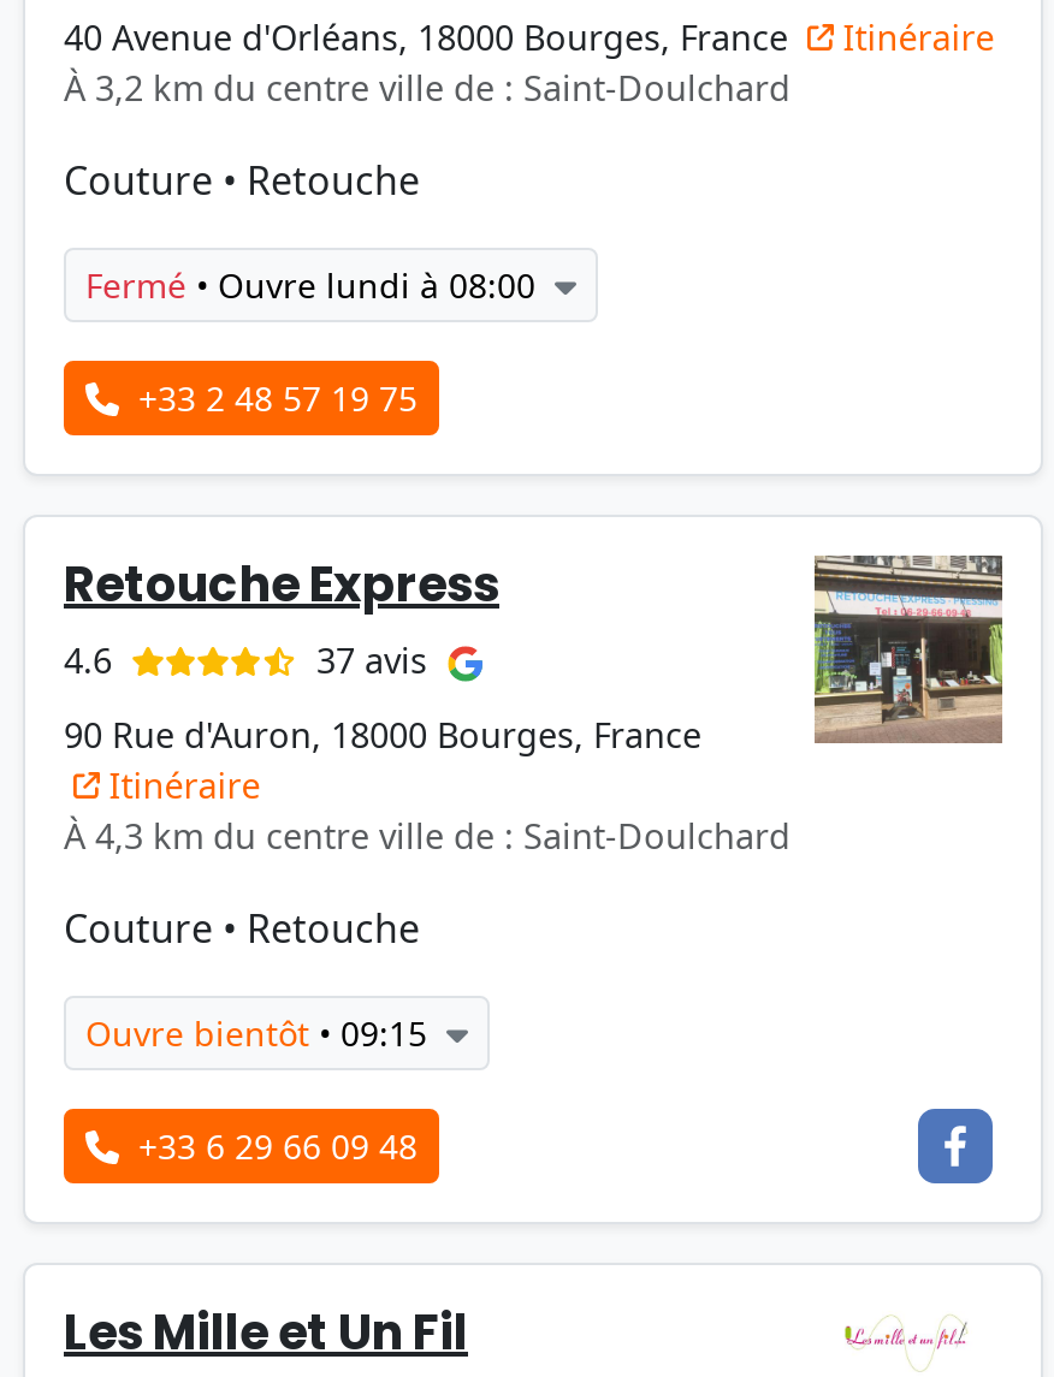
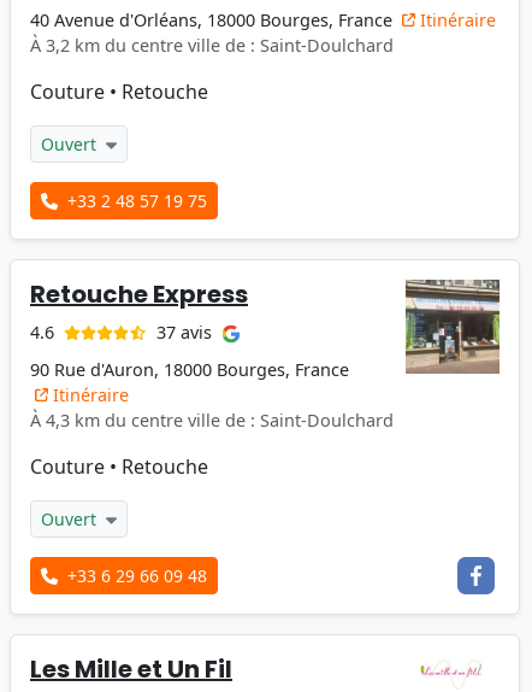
[85,262,545,308] Fermé • Ouvre lundi à 08:00 -> [41,133,96,156] Ouvert
[85,1010,437,1056] Ouvre bientôt • 09:15 -> [41,508,96,530] Ouvert

